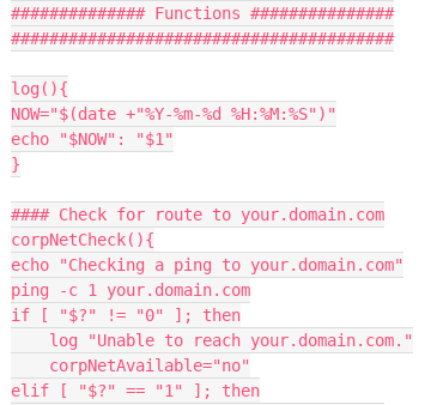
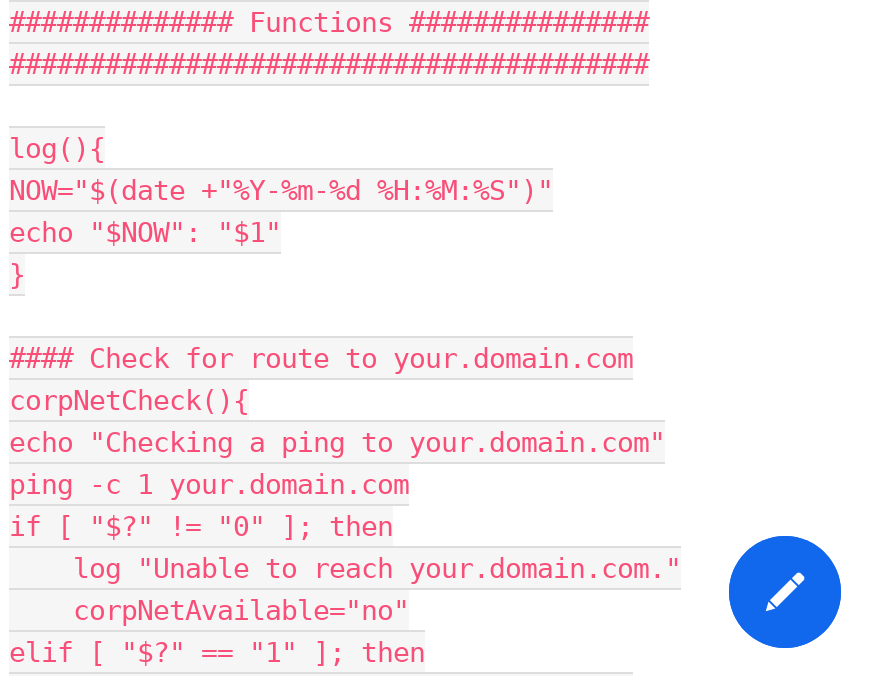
none -> [727,534,843,650] [image]

